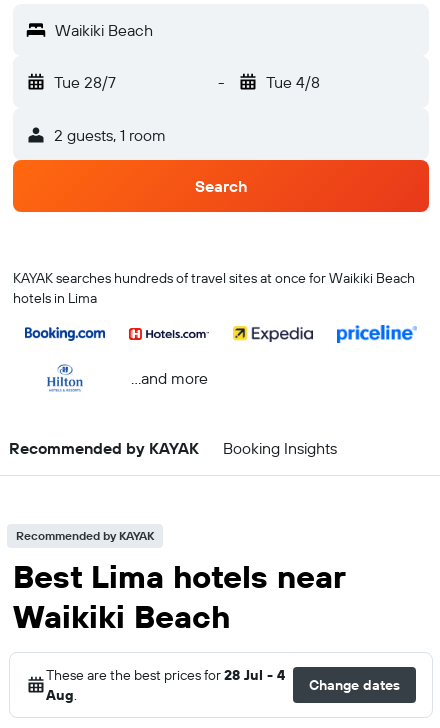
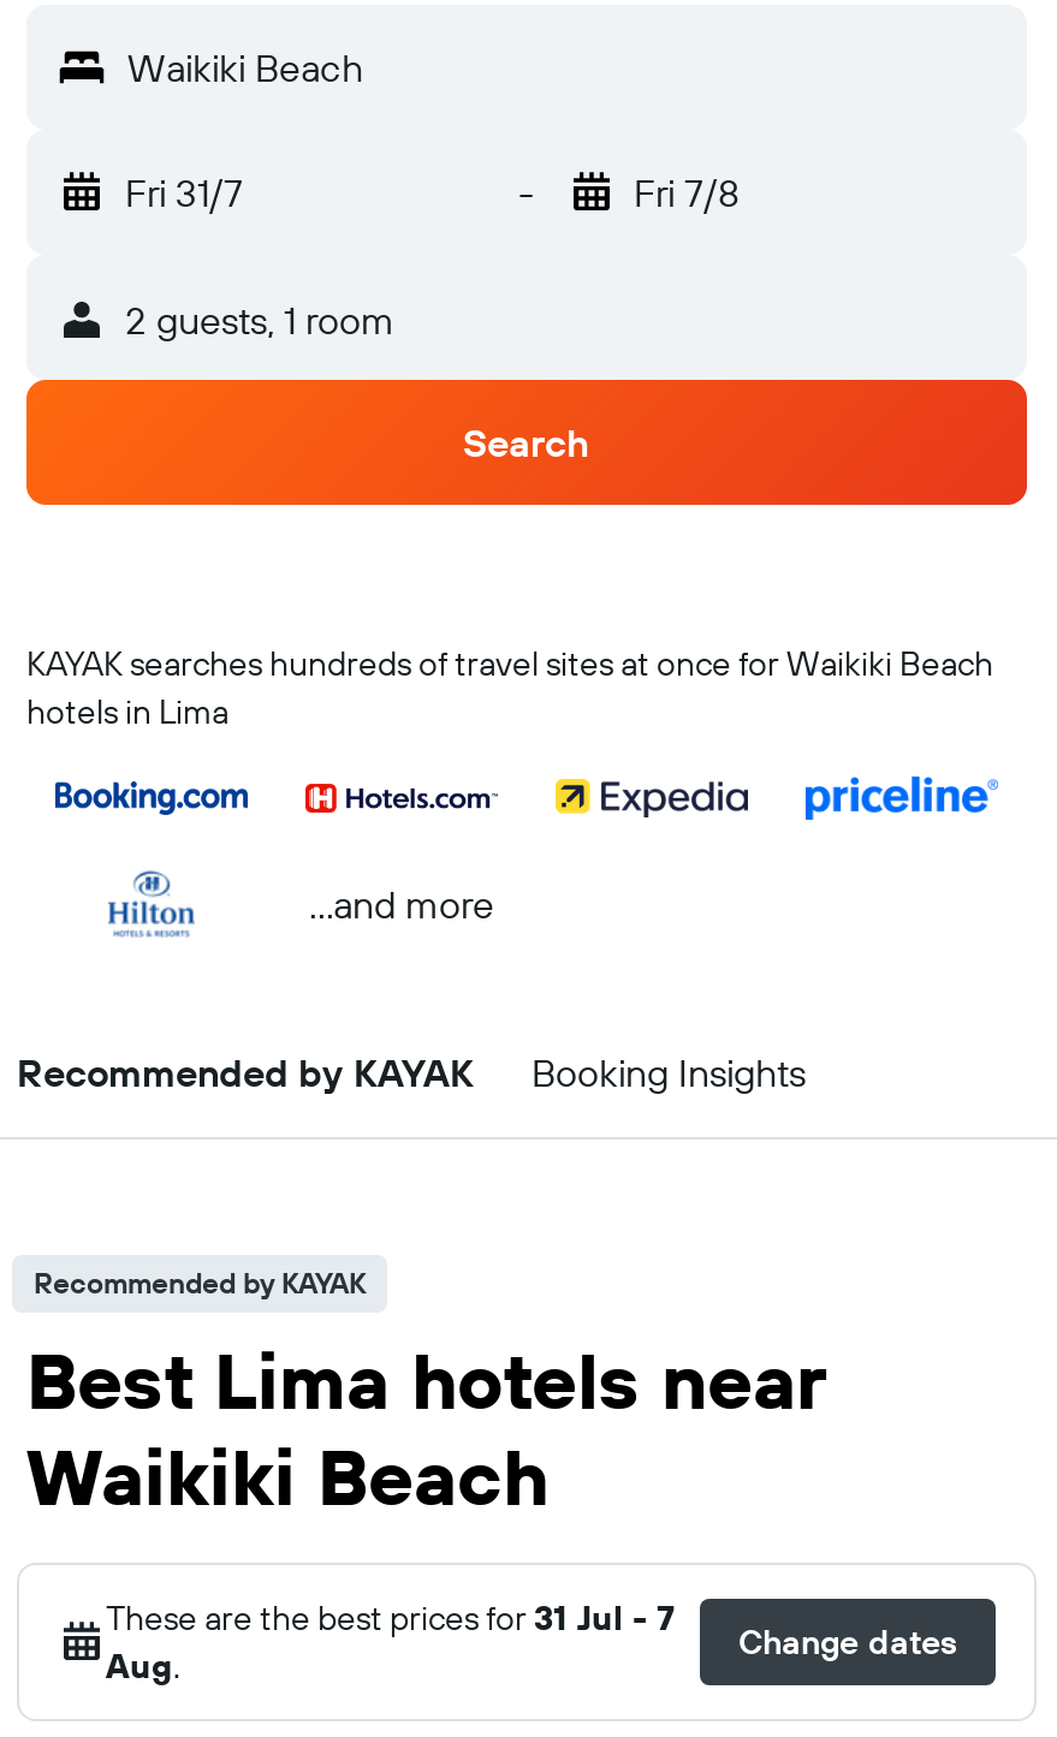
[54,72,116,92] Tue 28/7 -> [125,168,243,216] Fri 31/7
[265,72,319,92] Tue 4/8 -> [634,168,740,216] Fri 7/8
[46,666,285,684] These are the best prices for 28 Jul - 4 -> [106,1596,676,1640] These are the best prices for 31 Jul - 7

